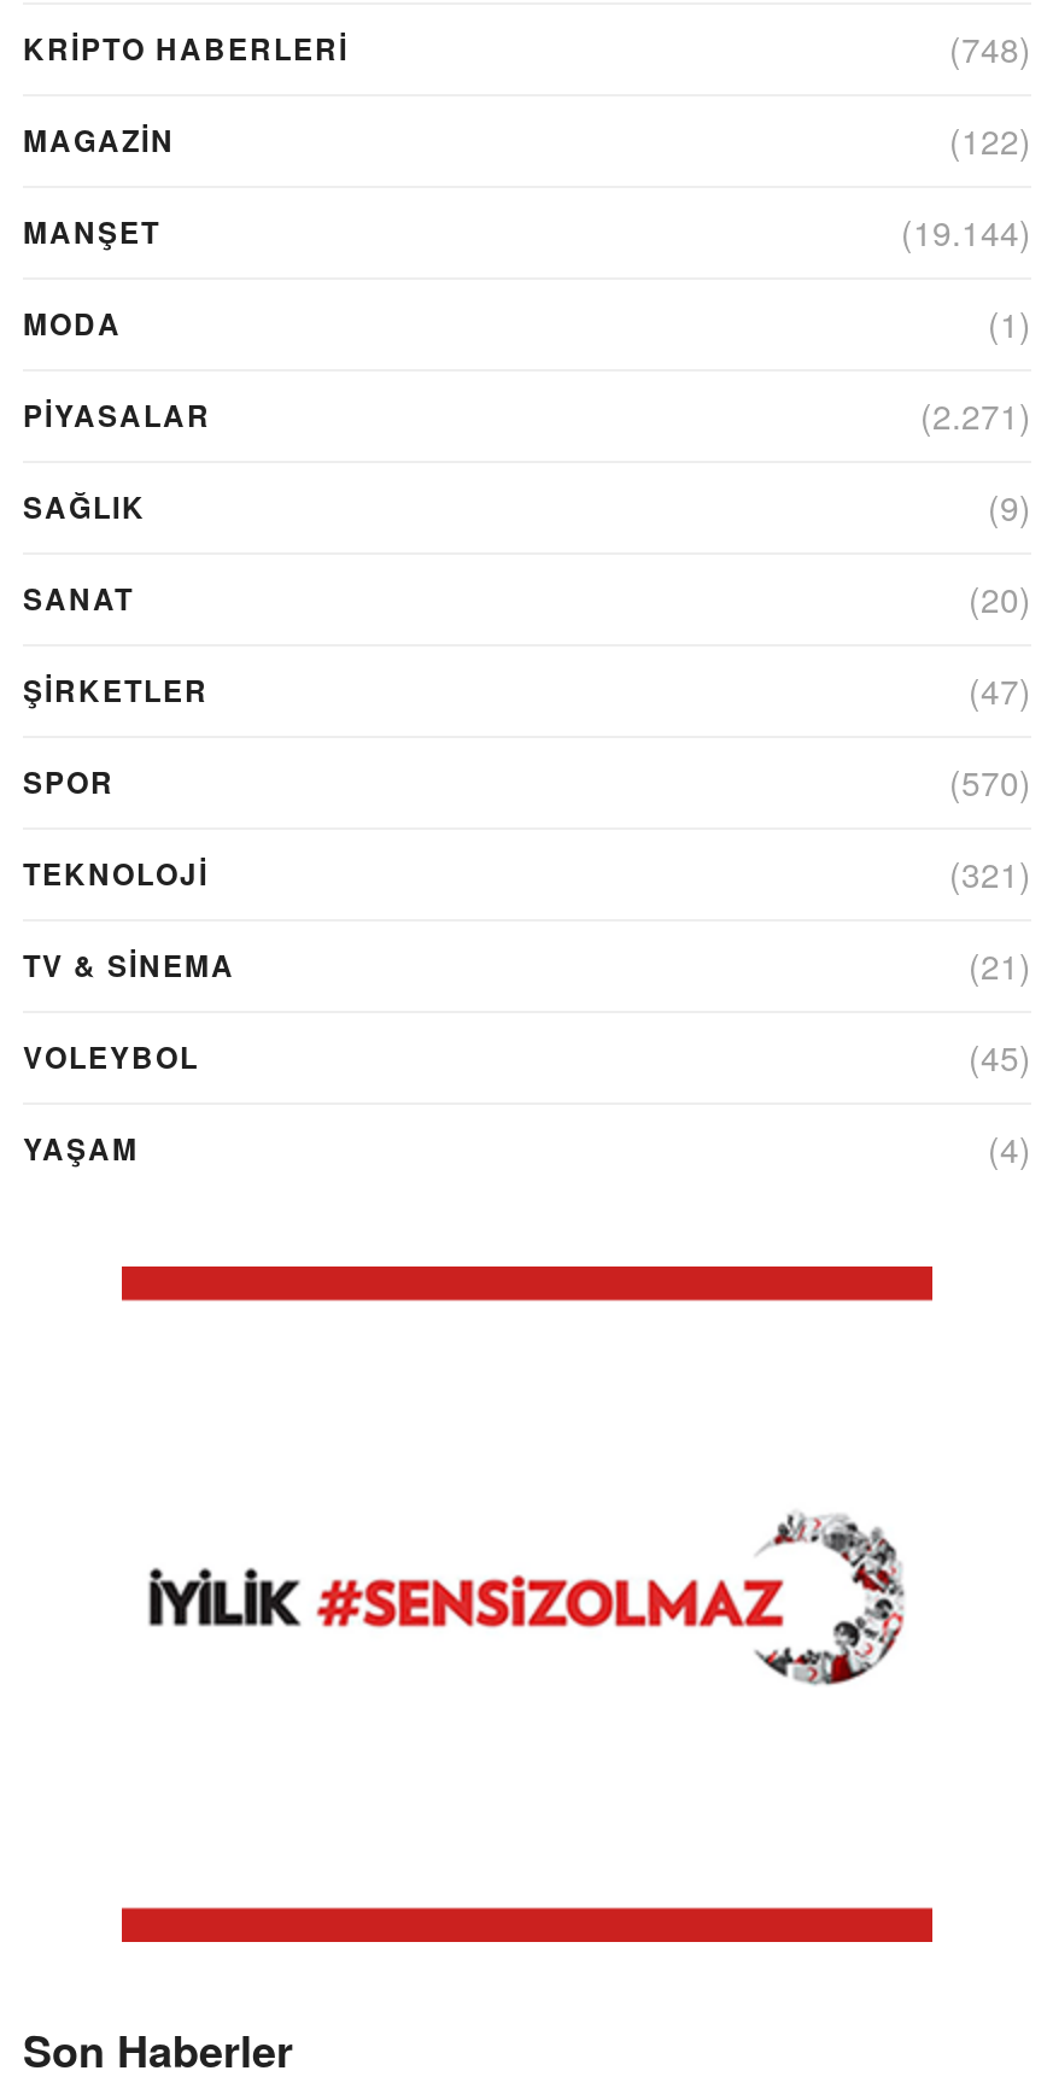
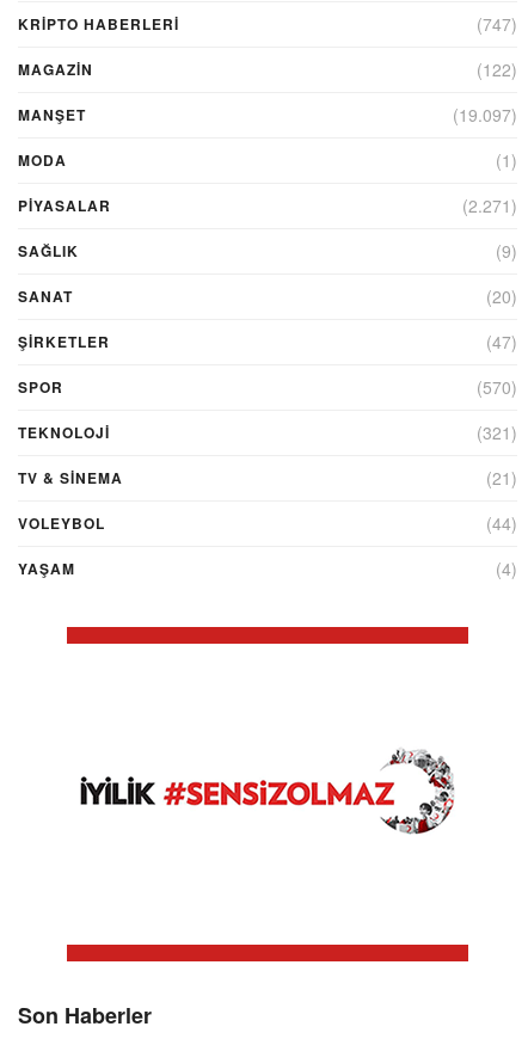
[949,24,1031,72] (748) -> [477,12,517,36] (747)
[901,207,1031,255] (19.144) -> [453,102,517,126] (19.097)
[969,1032,1031,1080] (45) -> [486,511,517,535] (44)

